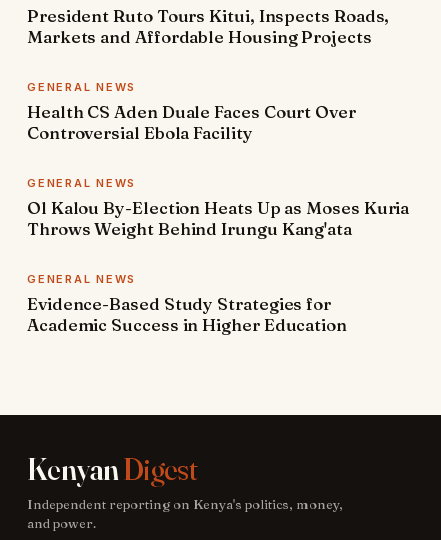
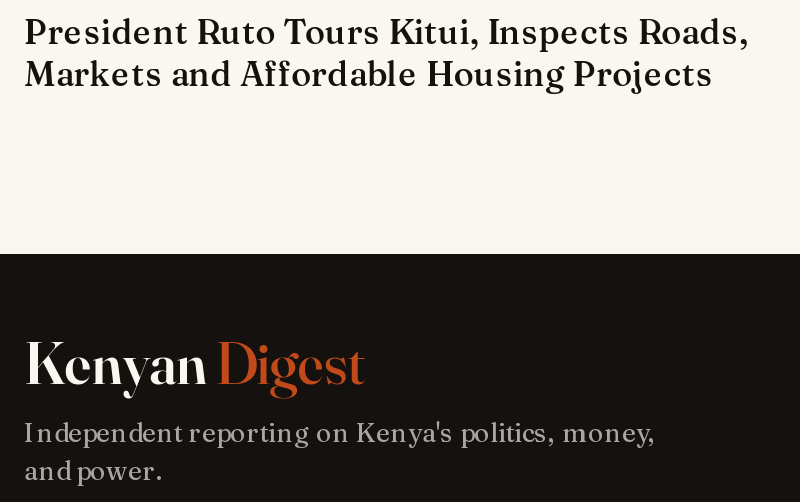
[27,79,409,334] GENERAL NEWS | Health CS Aden Duale Faces Court Over | Controversial Ebola Facility | GENERAL NEWS | Ol Kalou By-Election Heats Up as Moses Kuria | Throws Weight Behind Irungu Kang'ata | GENERAL NEWS | Evidence-Based Study Strategies for | Academic Success in Higher Education -> none

